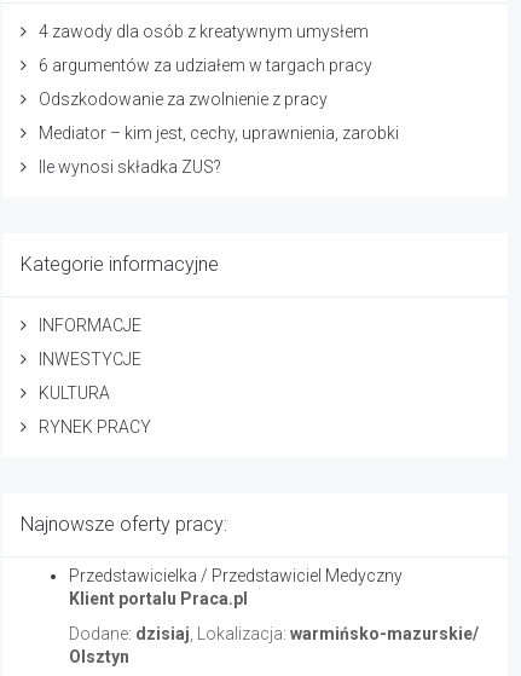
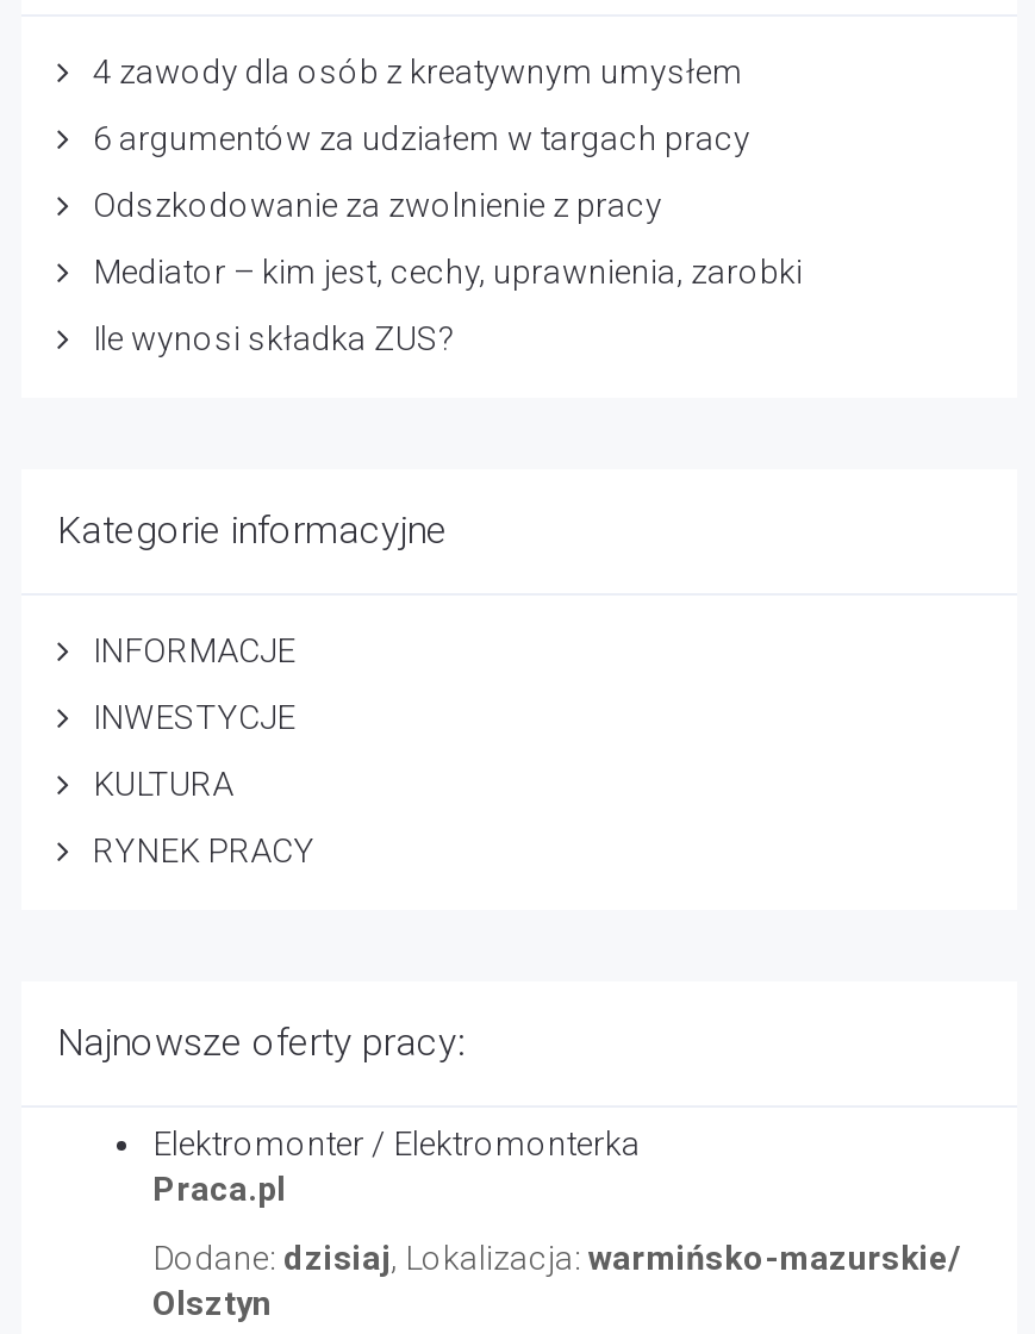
[69,566,403,608] Przedstawicielka / Przedstawiciel Medyczny | Klient portalu Praca.pl -> [152,1125,641,1208] Elektromonter / Elektromonterka | Praca.pl

